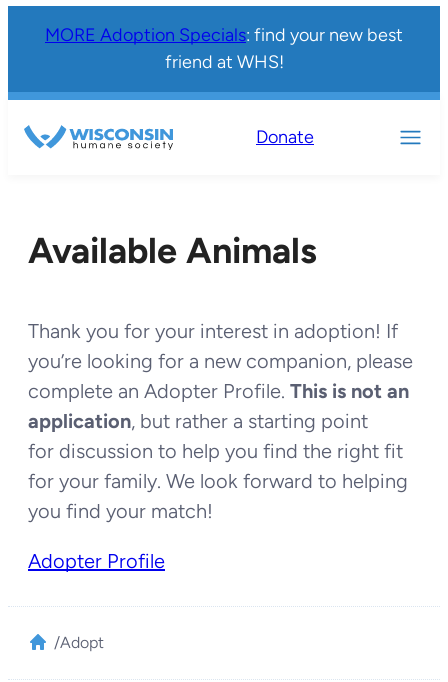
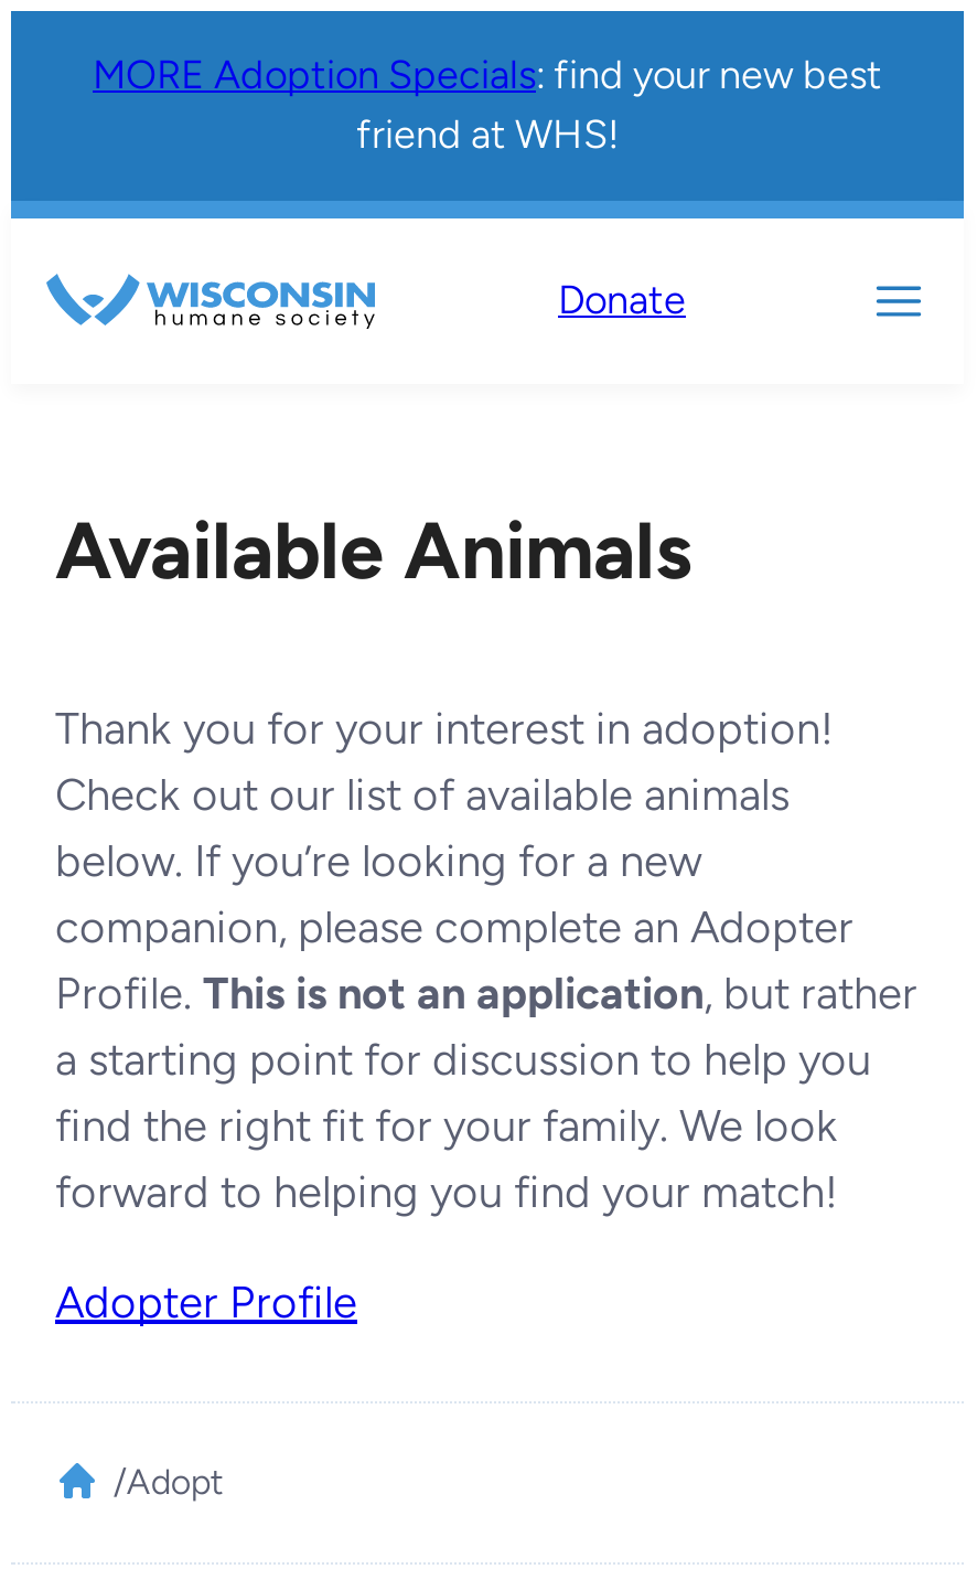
[28,319,413,523] Thank you for your interest in adoption! If | you’re looking for a new companion, please | complete an Adopter Profile. This is not an | application, but rather a starting point | for discussion to help you find the right fit | for your family. We look forward to helping | you find your match! -> [55,702,917,1219] Thank you for your interest in adoption! | Check out our list of available animals | below. If you’re looking for a new | companion, please complete an Adopter | Profile. This is not an application, but rather | a starting point for discussion to help you | find the right fit for your family. We look | forward to helping you find your match!

